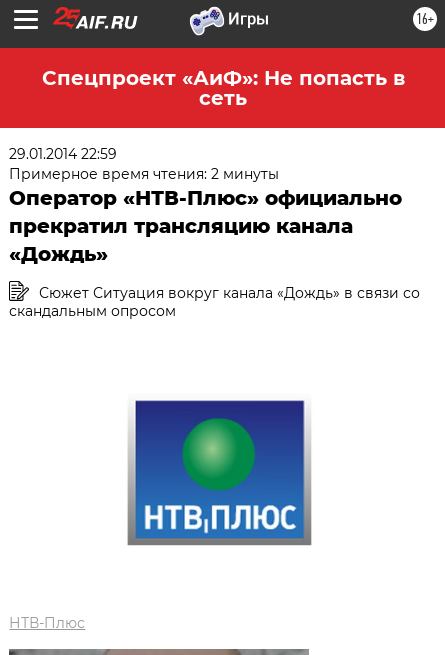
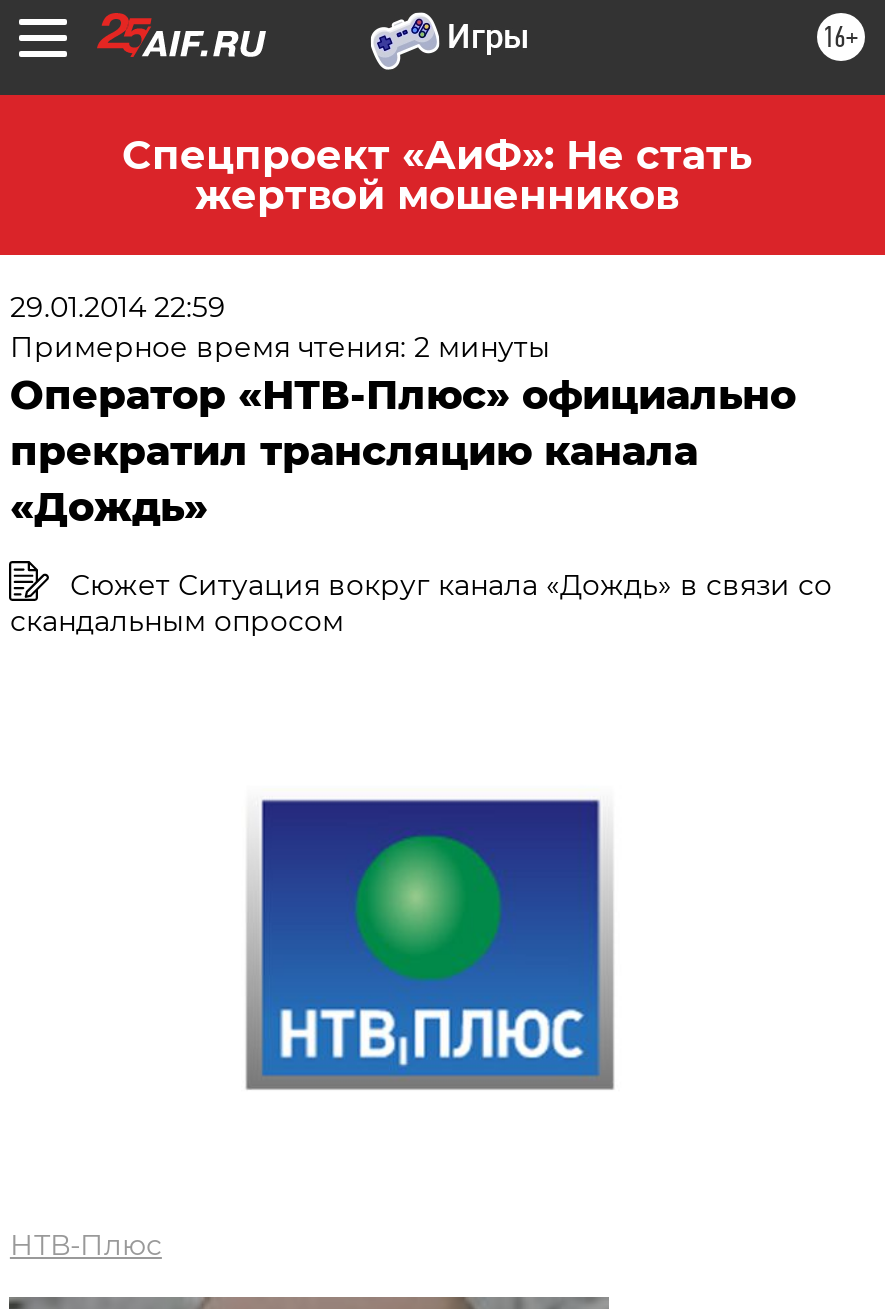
[41,66,404,110] Спецпроект «АиФ»: Не попасть в | сеть -> [122,131,752,219] Спецпроект «АиФ»: Не стать | жертвой мошенников

